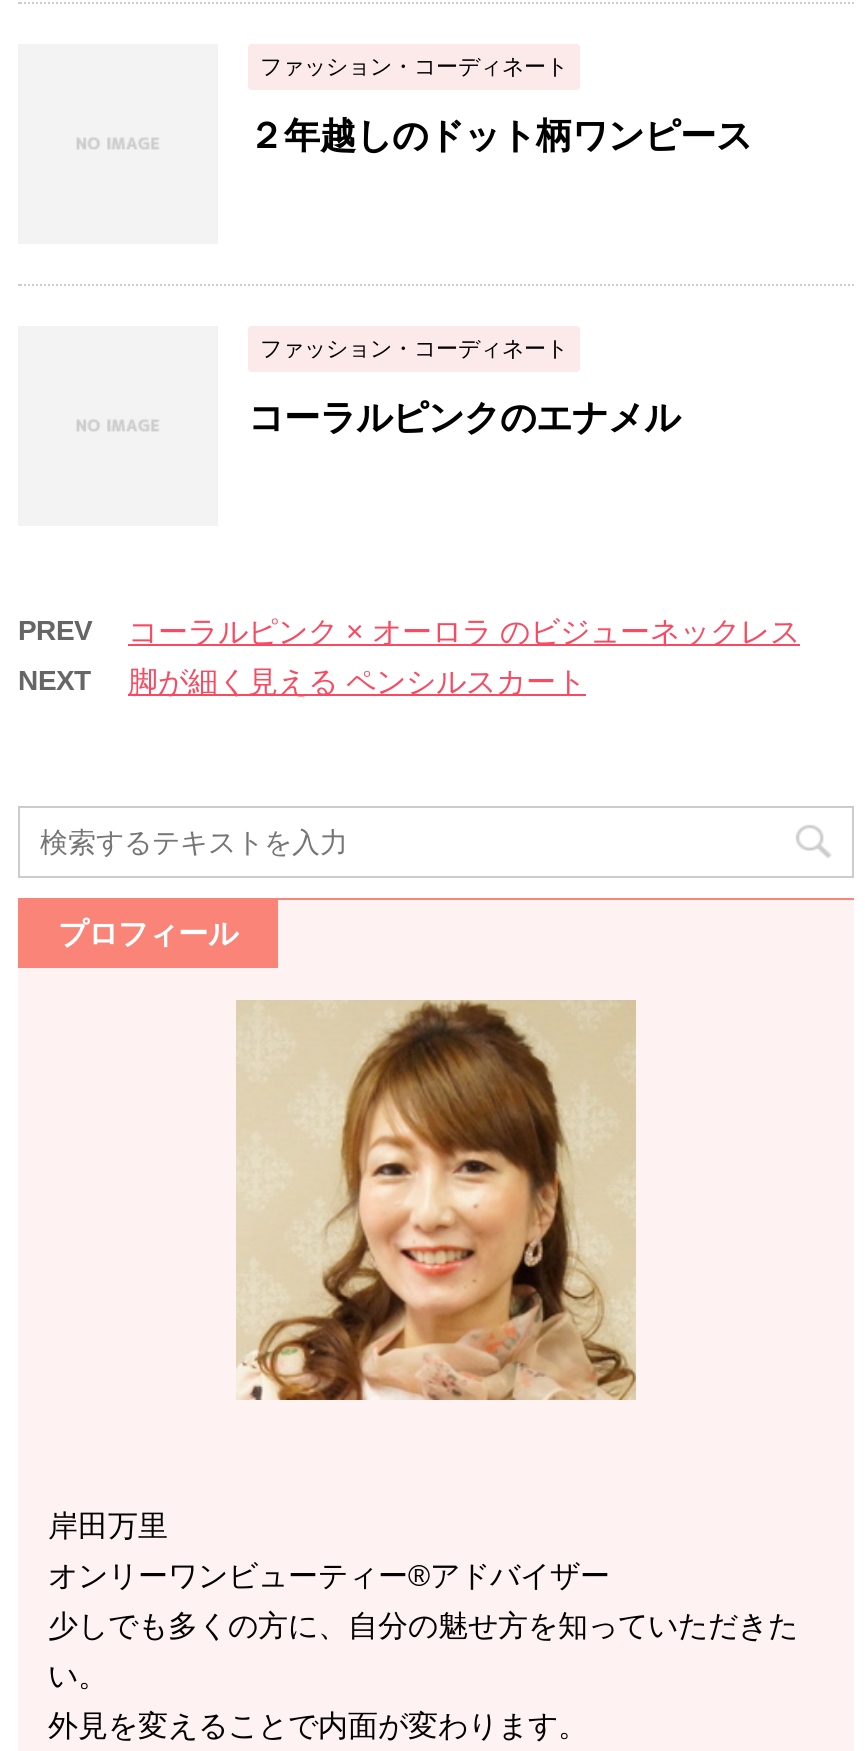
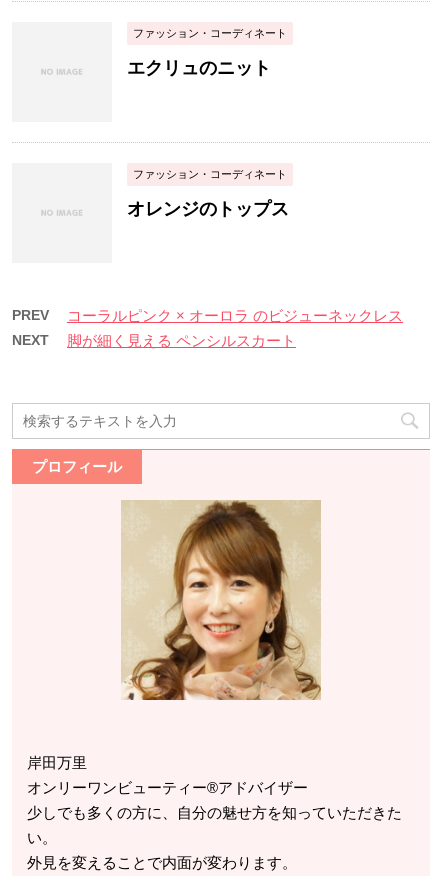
[248,116,752,156] ２年越しのドット柄ワンピース -> [127,58,271,78] エクリュのニット
[248,398,680,438] コーラルピンクのエナメル -> [127,199,289,219] オレンジのトップス

